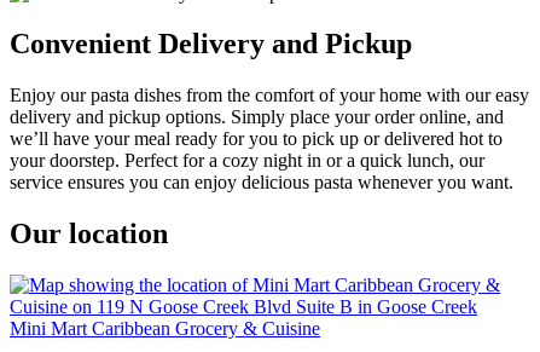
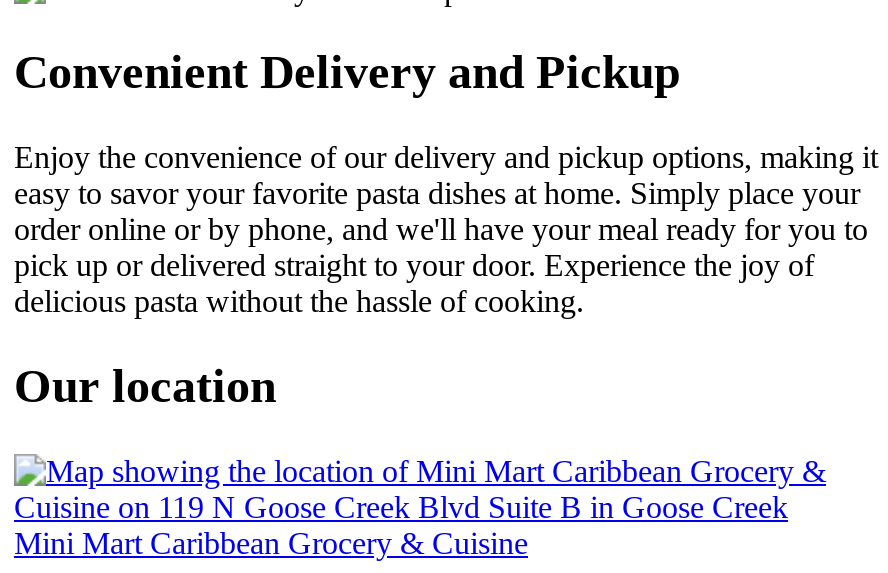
[10,85,529,193] Enjoy our pasta dishes from the comfort of your home with our easy | delivery and pickup options. Simply place your order online, and | we’ll have your meal ready for you to pick up or delivered hot to | your doorstep. Perfect for a cozy night in or a quick lunch, our | service ensures you can enjoy delicious pasta whenever you want. -> [14,141,878,319] Enjoy the convenience of our delivery and pickup options, making it | easy to savor your favorite pasta dishes at home. Simply place your | order online or by phone, and we'll have your meal ready for you to | pick up or delivered straight to your door. Experience the joy of | delicious pasta without the hassle of cooking.

